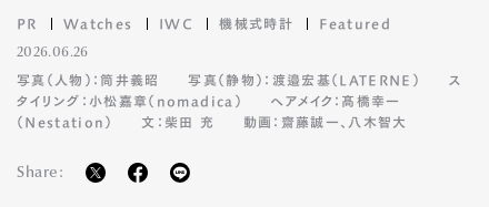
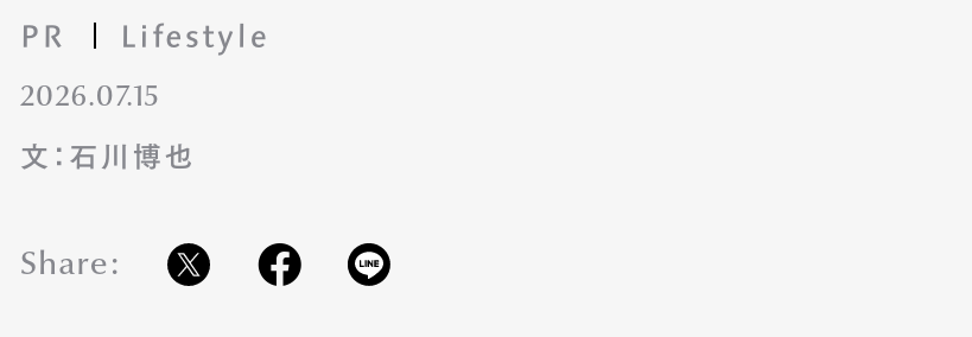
[17,17,462,129] Watches | IWC | 機械式時計 | Featured | 2026.06.26 | 写真（人物）：筒井義昭 | 写真（静物）：渡邉宏基（LATERNE） | ス | タイリング：⼩松嘉章（nomadica） | ヘアメイク：髙橋幸⼀ | （Nestation） | 文：柴⽥ 充 | 動画：齋藤誠一、八木智大 -> [20,21,270,170] Lifestyle | 2026.07.15 | 文：石川博也

